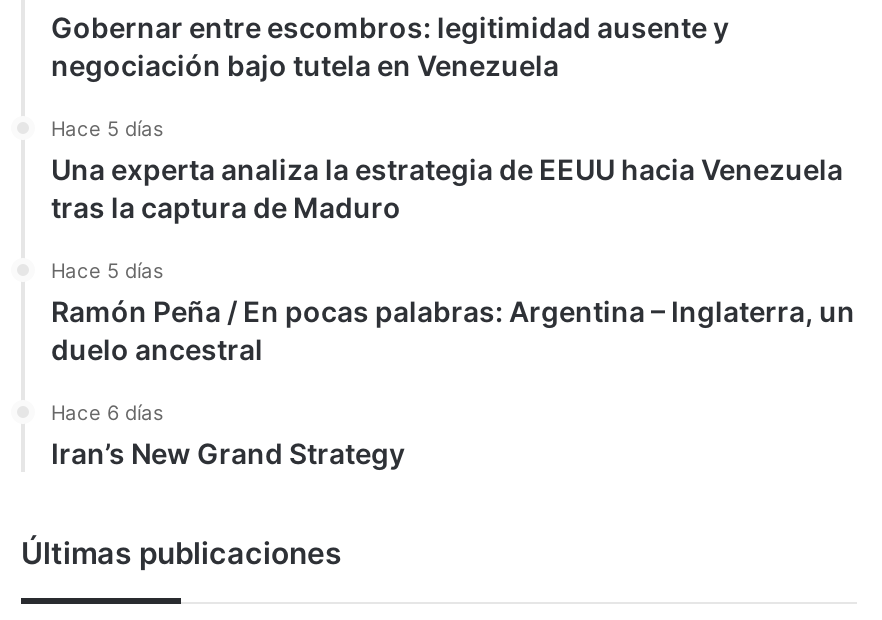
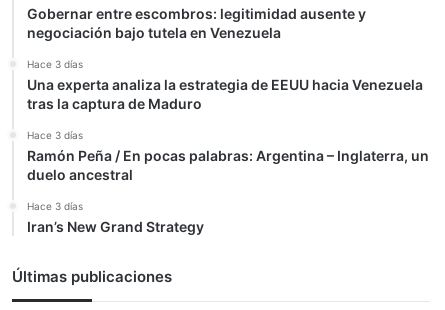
[51,115,163,139] Hace 5 días -> [27,57,83,69] Hace 3 días
[51,257,163,281] Hace 5 días -> [27,128,83,140] Hace 3 días
[51,399,163,423] Hace 6 días -> [27,199,83,211] Hace 3 días

